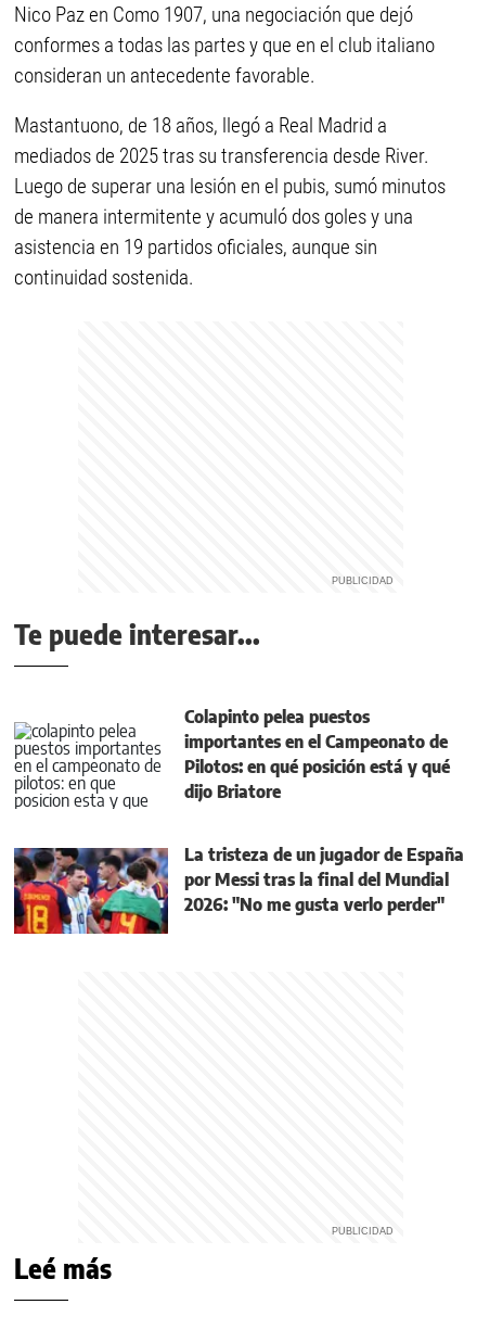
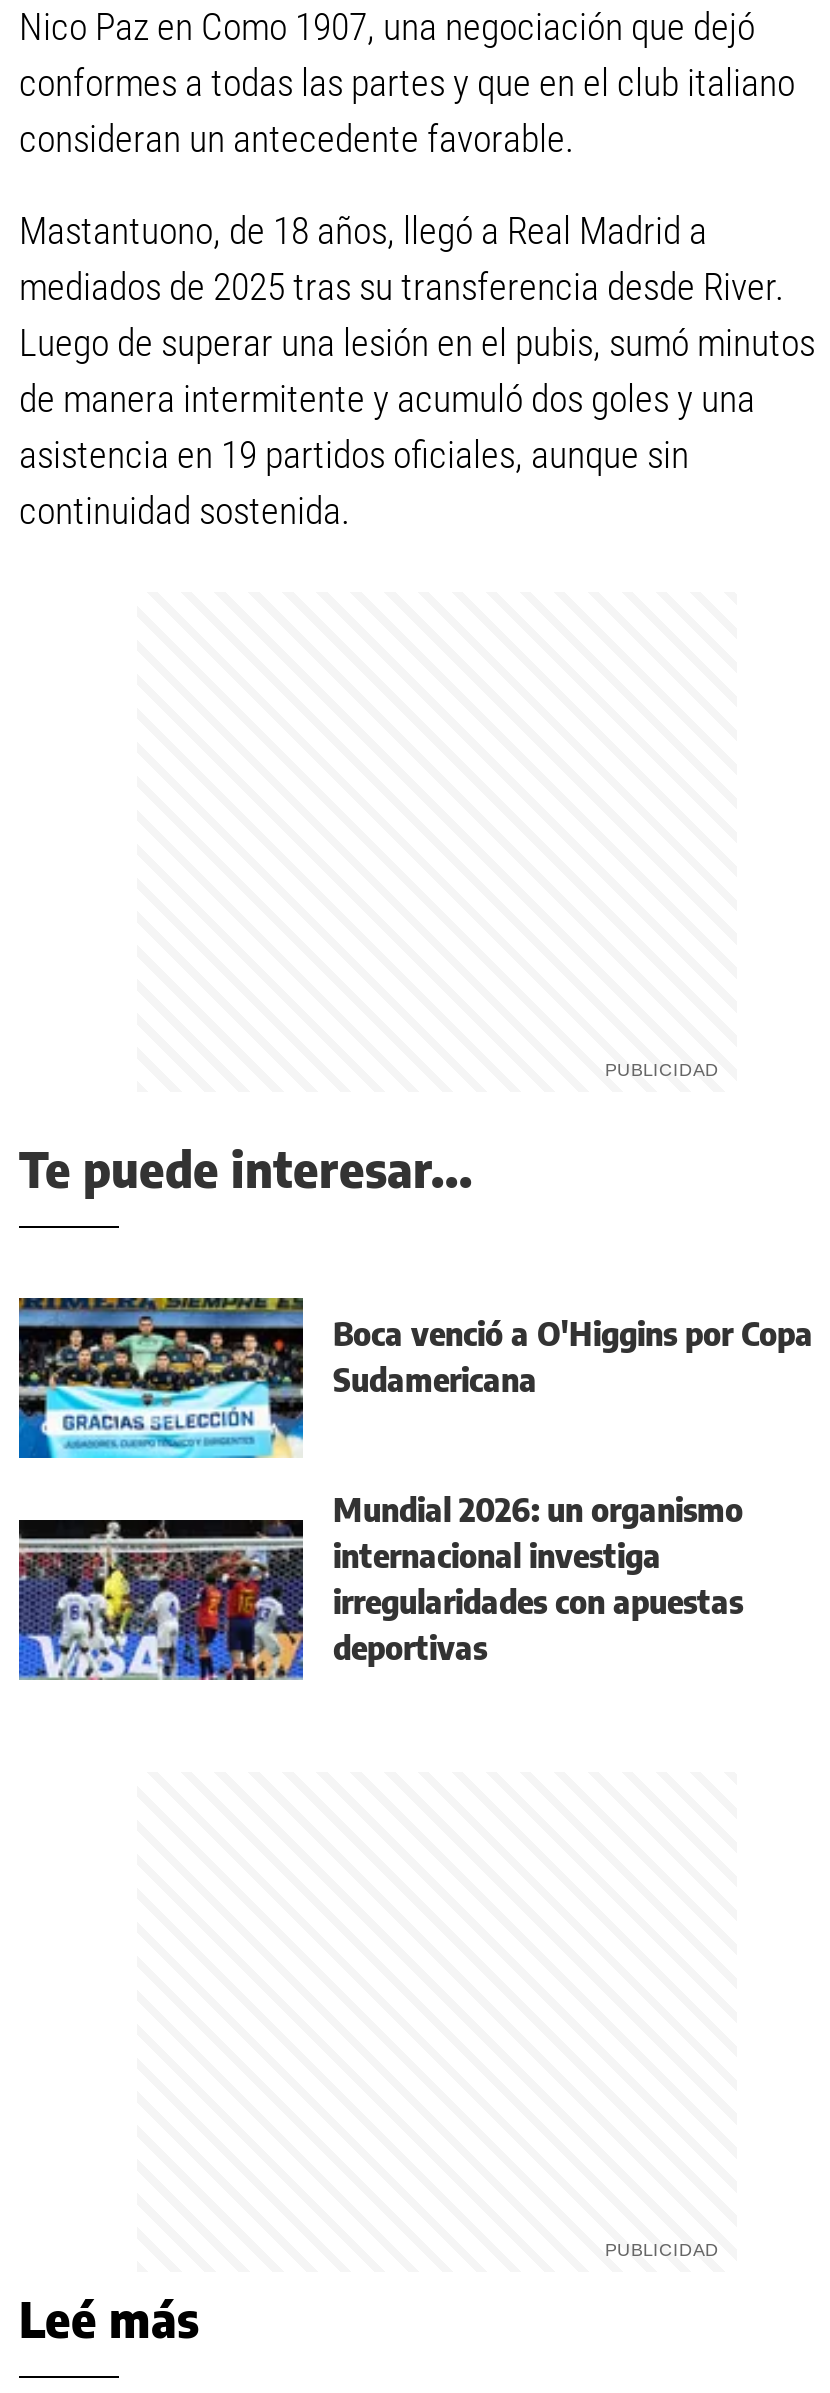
[14,706,450,810] [image] | Colapinto pelea puestos | importantes en el Campeonato de | Pilotos: en qué posición está y qué | dijo Briatore -> [17,1296,813,1470] [image] | Boca venció a O'Higgins por Copa | Sudamericana
[13,835,464,935] [image] | La tristeza de un jugador de España | por Messi tras la final del Mundial | 2026: "No me gusta verlo perder" -> [17,1490,743,1702] [image] | Mundial 2026: un organismo | internacional investiga | irregularidades con apuestas | deportivas

